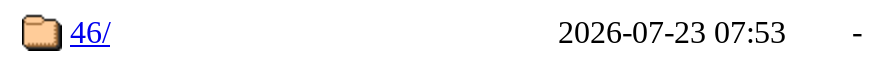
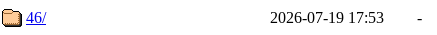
[558,15,786,49] 2026-07-23 07:53 -> [270,9,384,26] 2026-07-19 17:53

